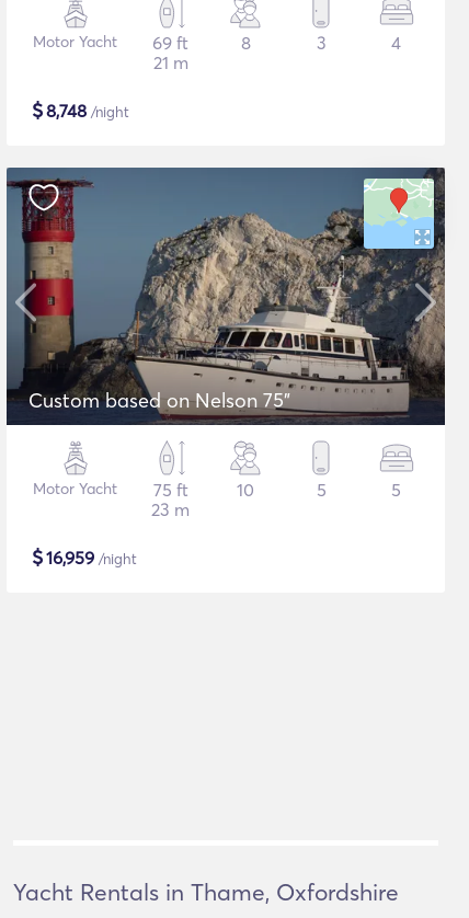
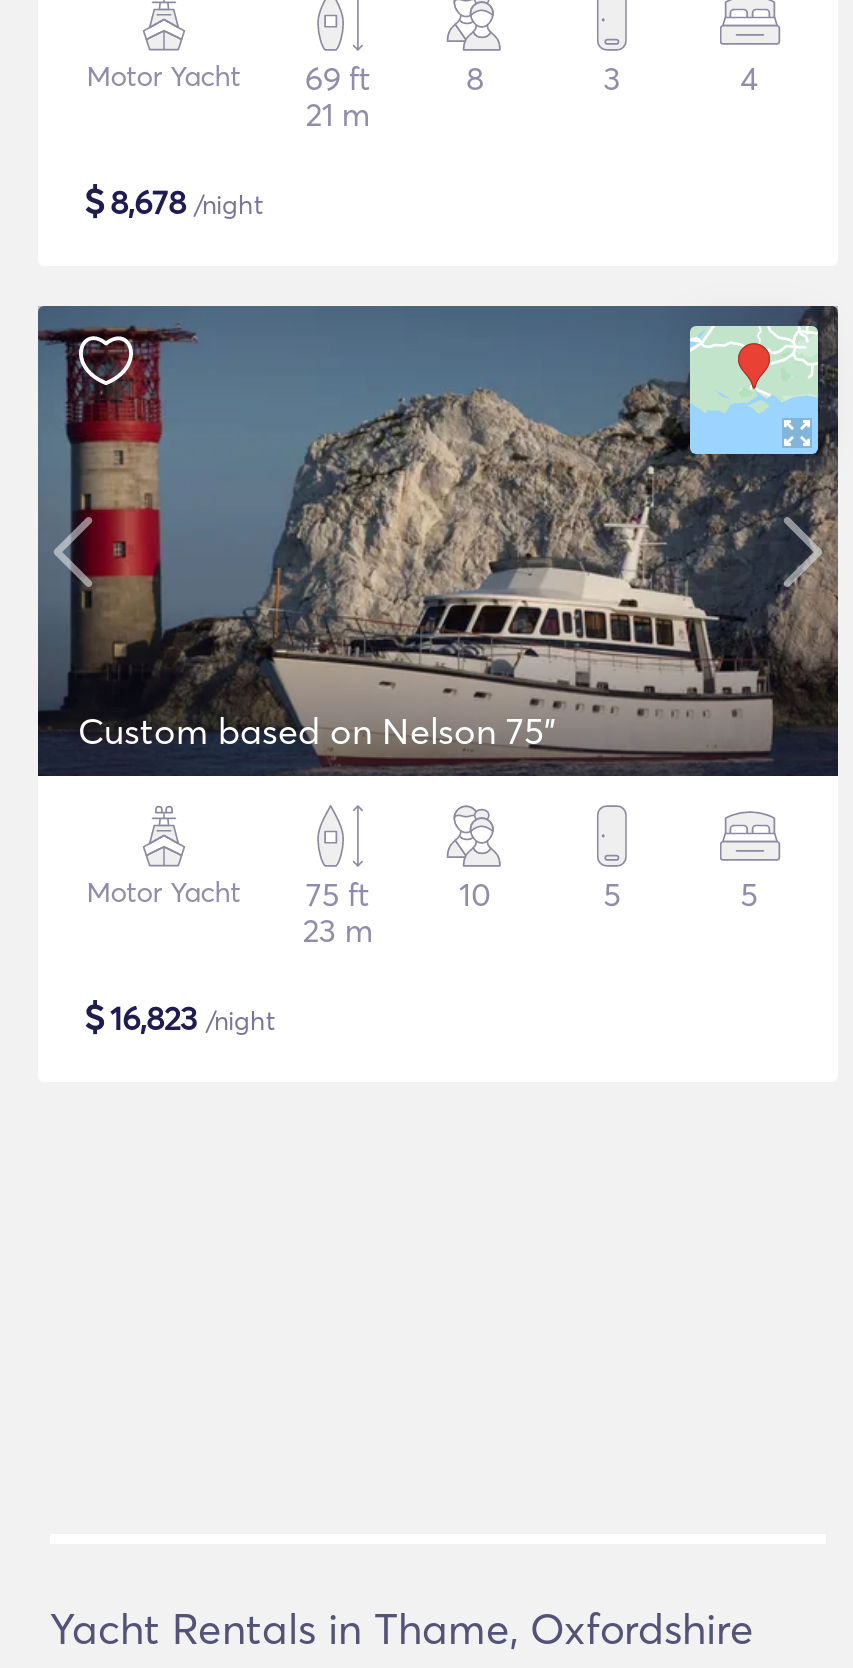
[32,97,129,123] $8,748 /night -> [84,178,264,224] $8,678 /night
[32,544,137,570] $16,959 /night -> [84,994,276,1040] $16,823 /night

